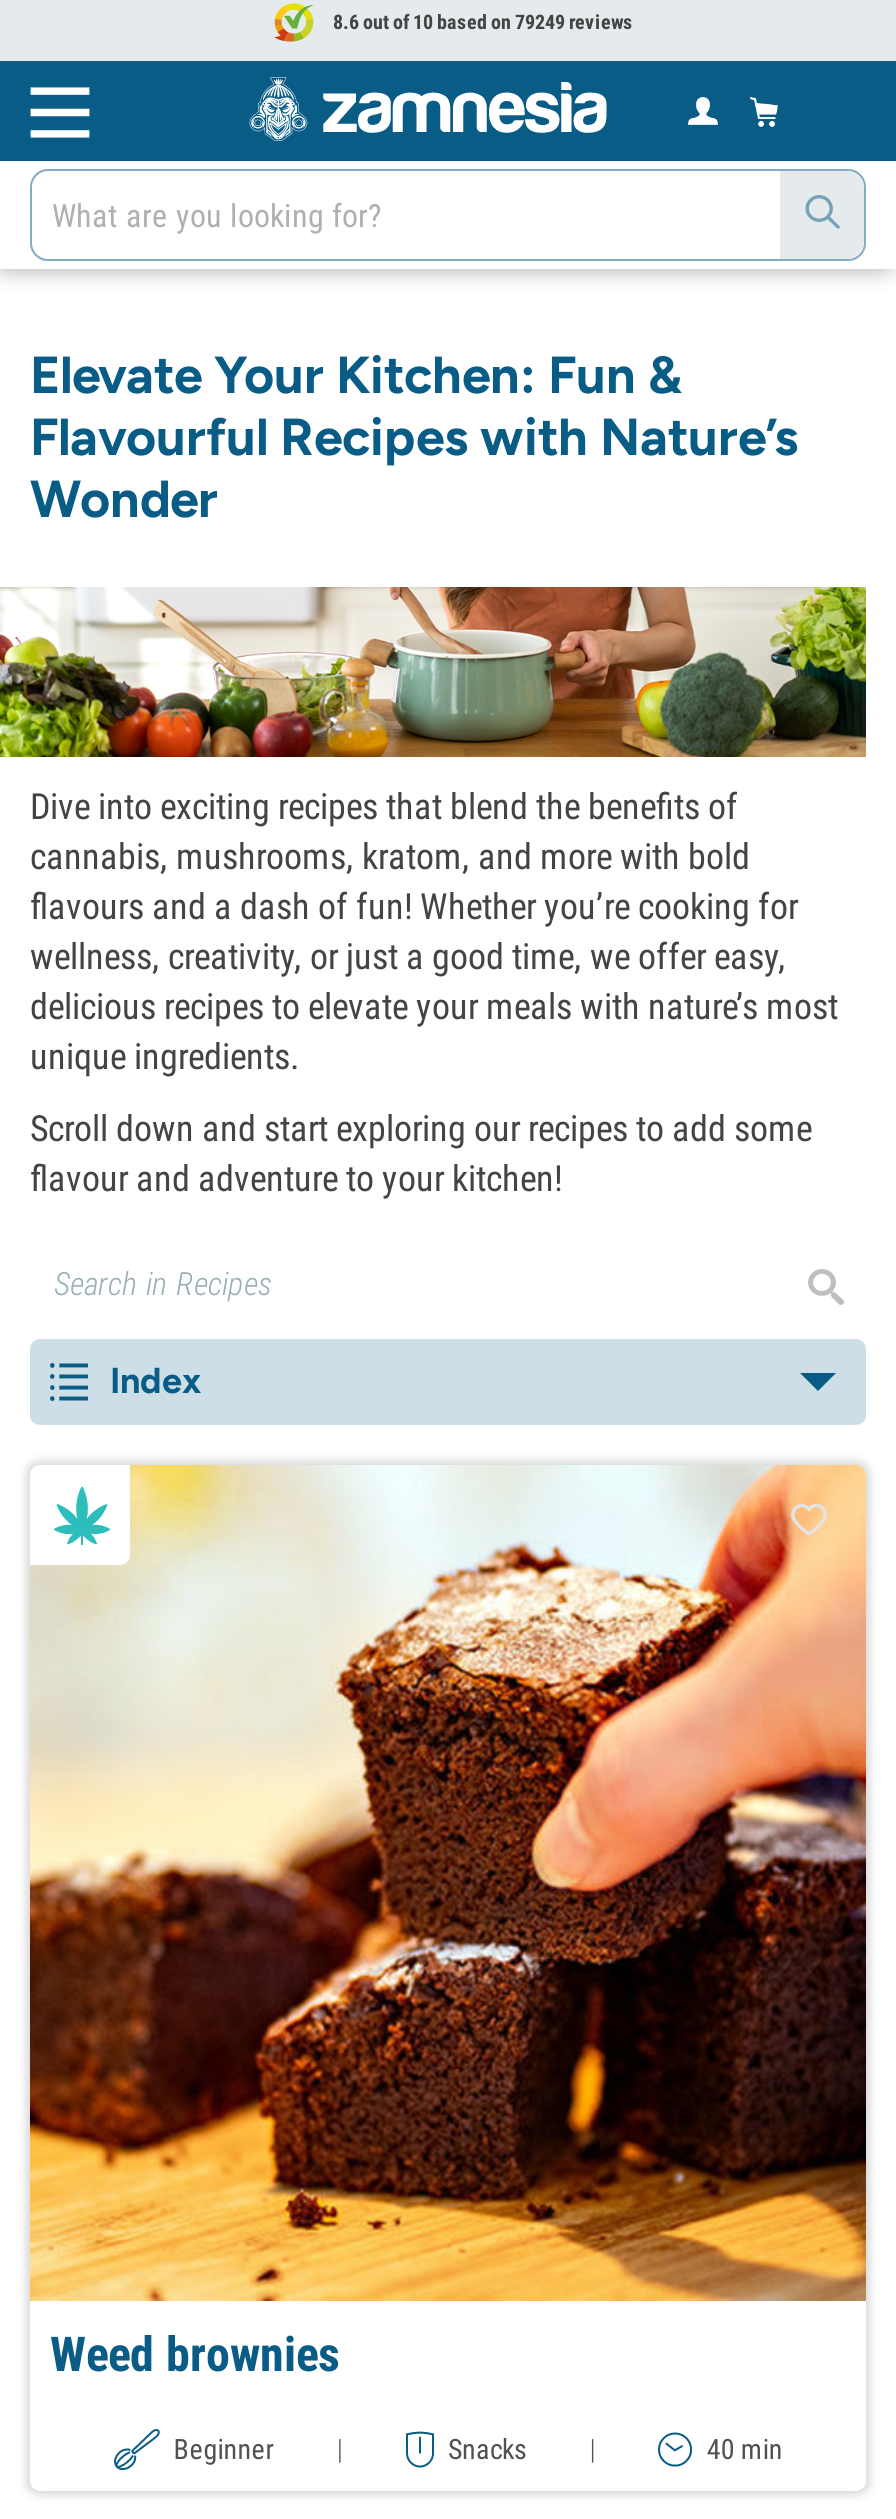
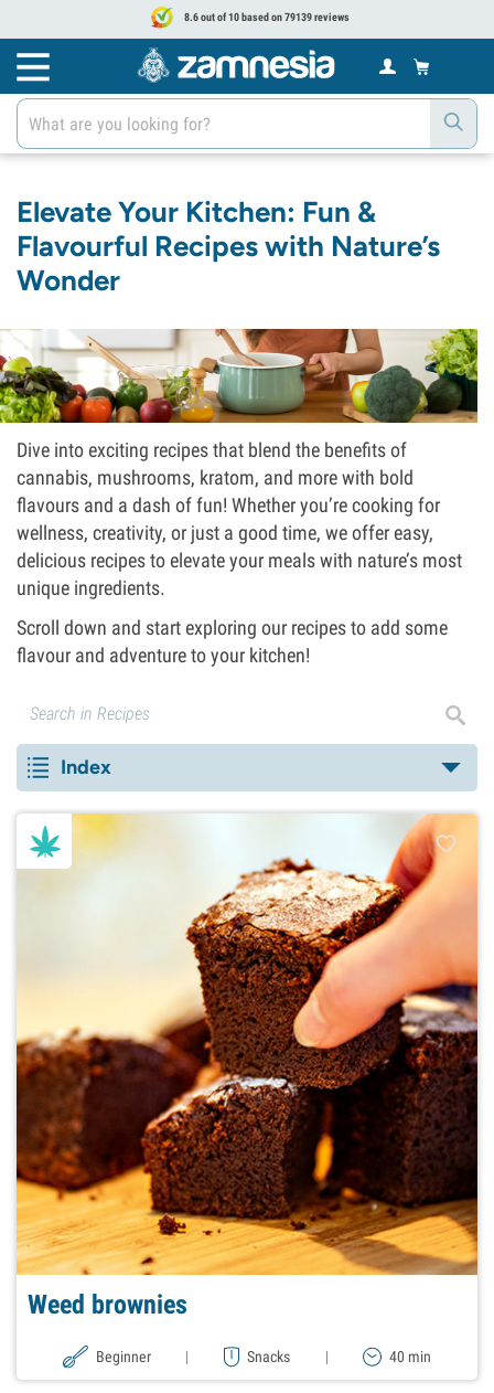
[329,11,633,33] 8.6 out of 10 based on 79249 reviews -> [181,11,349,23] 8.6 out of 10 based on 79139 reviews

